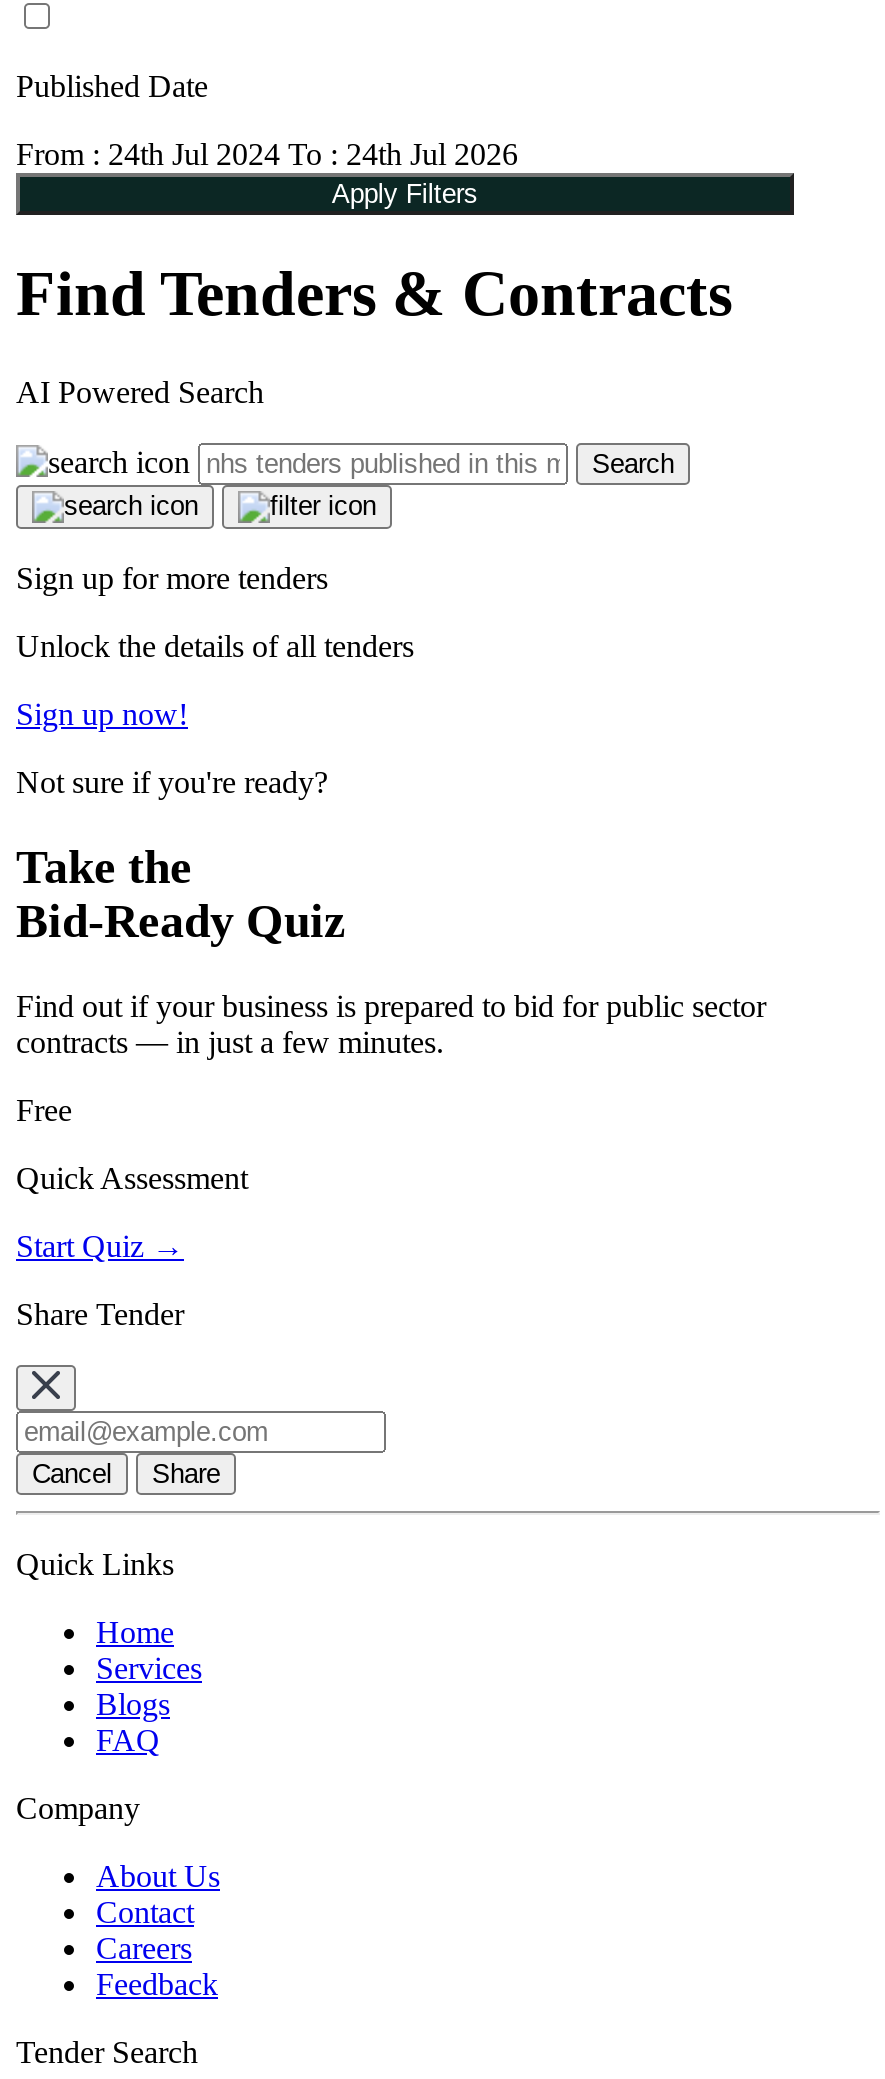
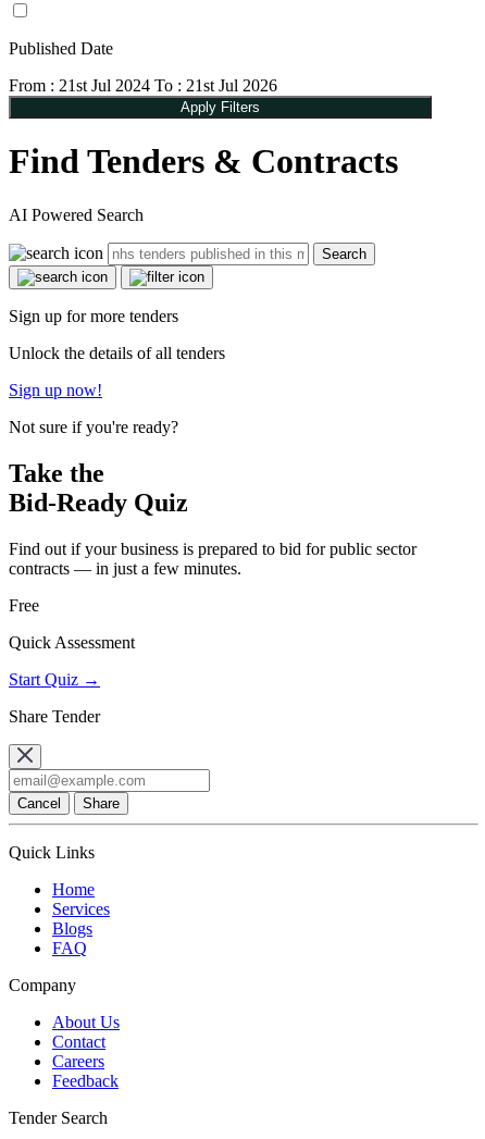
[16,137,518,171] From : 24th Jul 2024 To : 24th Jul 2026 -> [9,76,277,95] From : 21st Jul 2024 To : 21st Jul 2026

